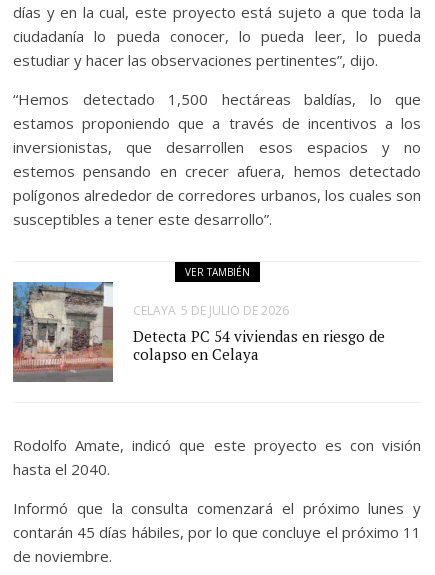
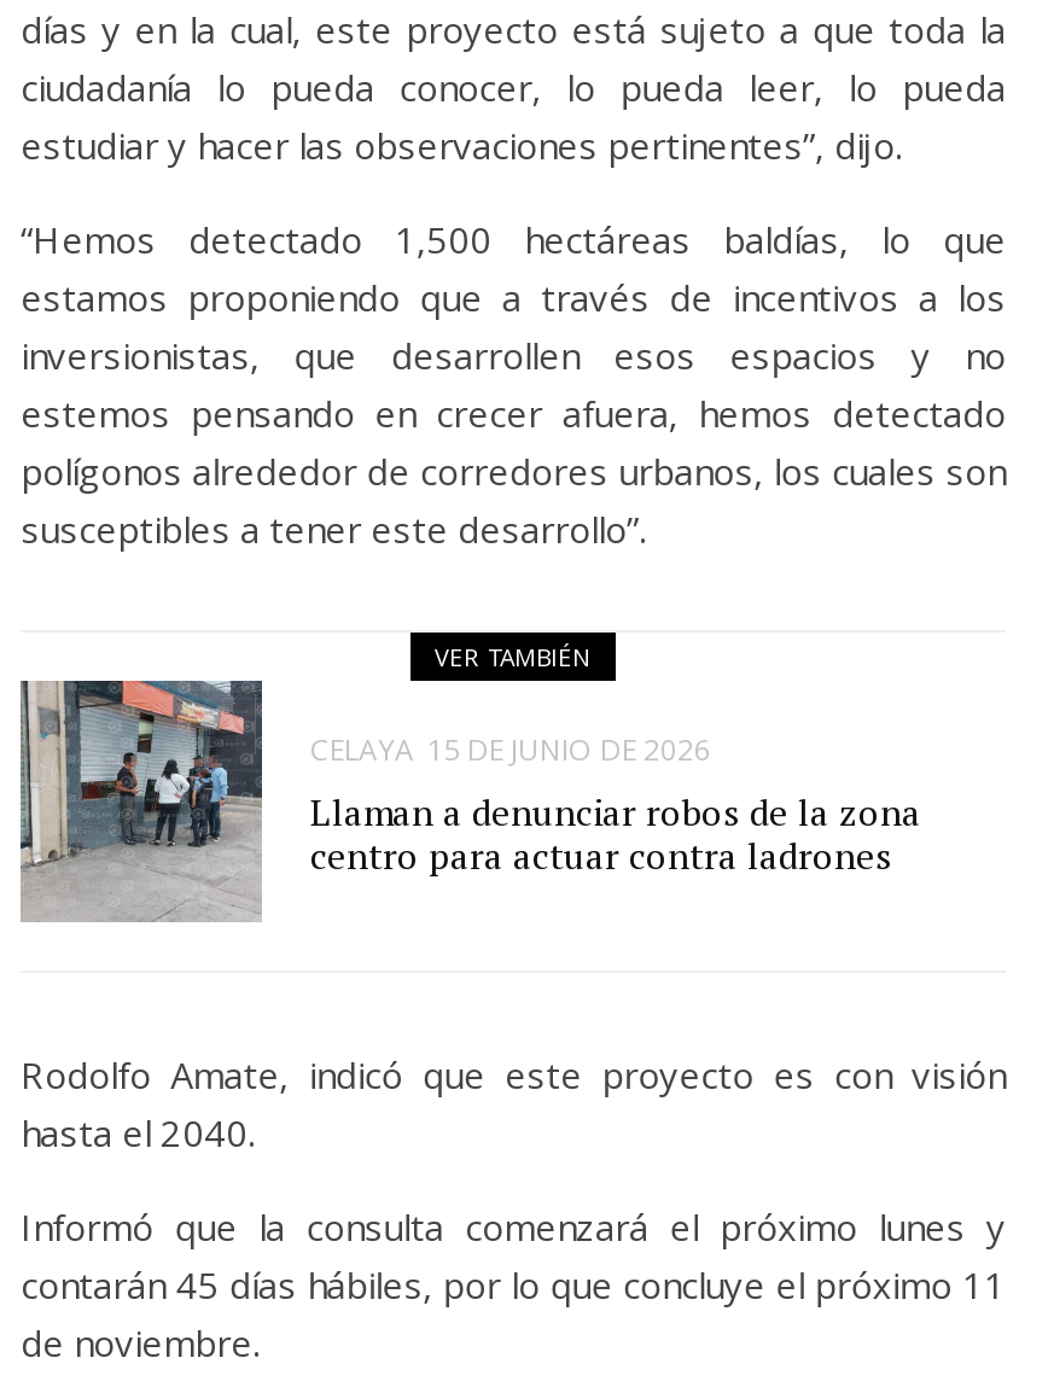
[12,281,385,382] [image] | CELAYA 5 DE JULIO DE 2026 | Detecta PC 54 viviendas en riesgo de | colapso en Celaya -> [18,678,921,920] [image] | CELAYA 15 DE JUNIO DE 2026 | Llaman a denunciar robos de la zona | centro para actuar contra ladrones

